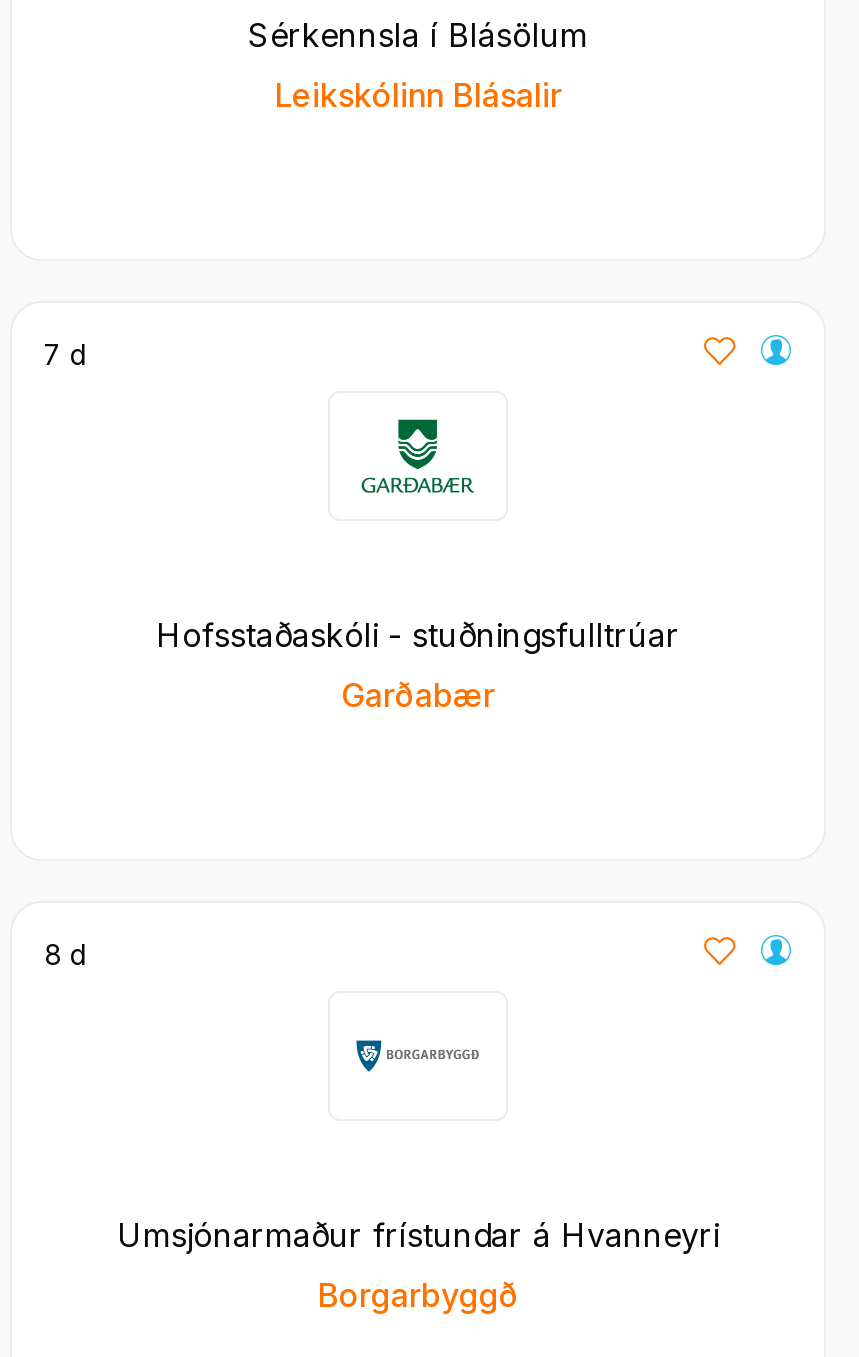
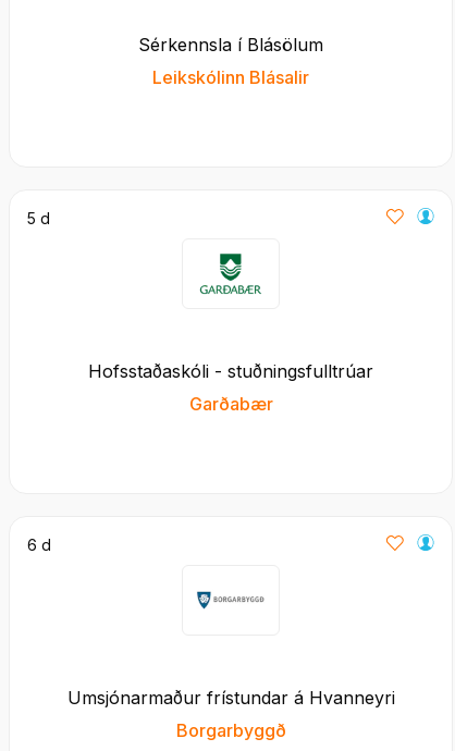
[44,337,88,371] 7 d -> [27,209,50,227] 5 d
[44,937,88,971] 8 d -> [27,535,51,554] 6 d

